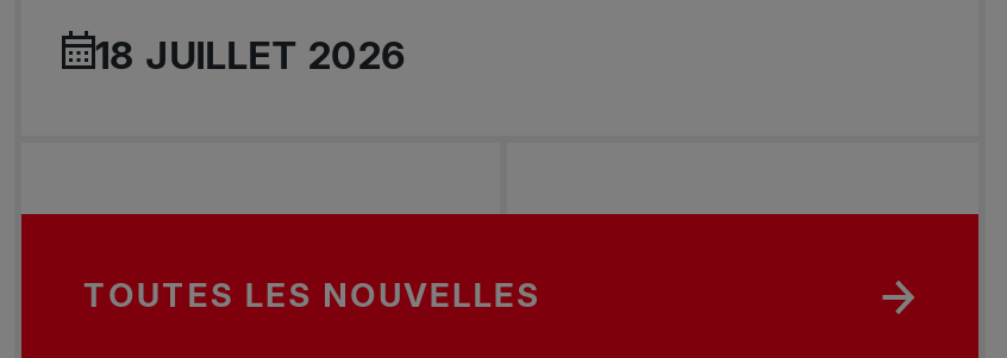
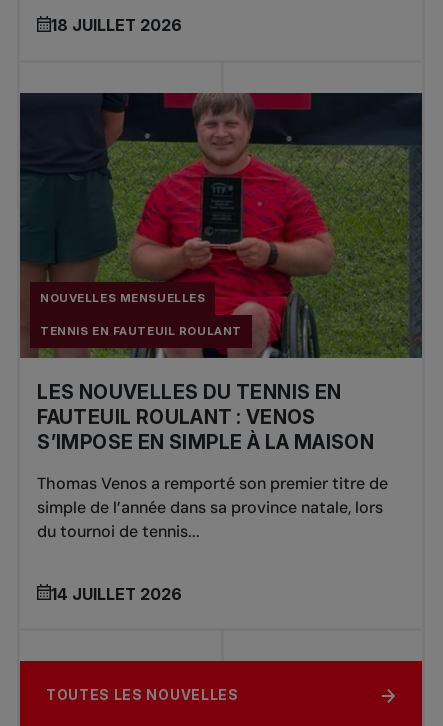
none -> [19,92,423,603] [image] | NOUVELLES MENSUELLES | TENNIS EN FAUTEUIL ROULANT | LES NOUVELLES DU TENNIS EN | FAUTEUIL ROULANT : VENOS | S’IMPOSE EN SIMPLE À LA MAISON | Thomas Venos a remporté son premier titre de | simple de l’année dans sa province natale, lors | du tournoi de tennis... | 14 JUILLET 2026

